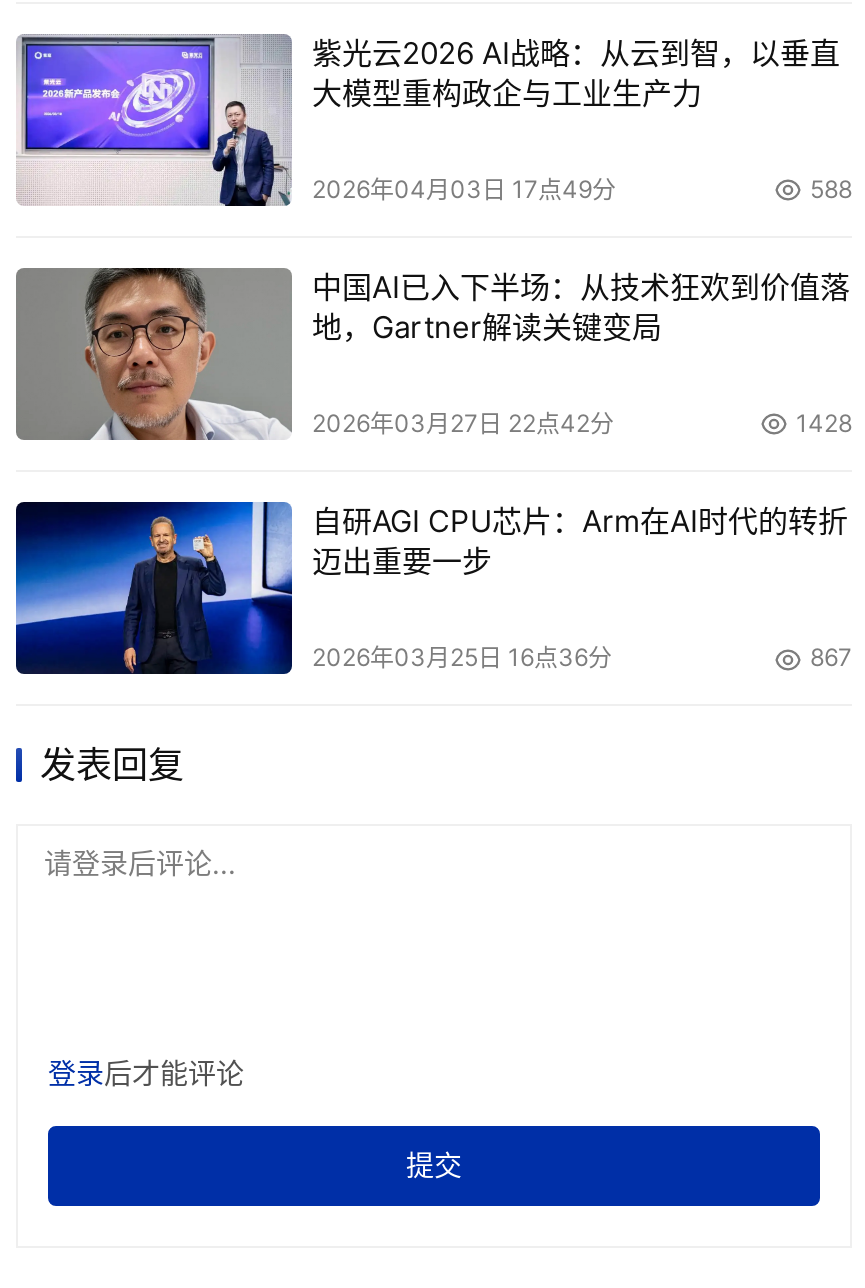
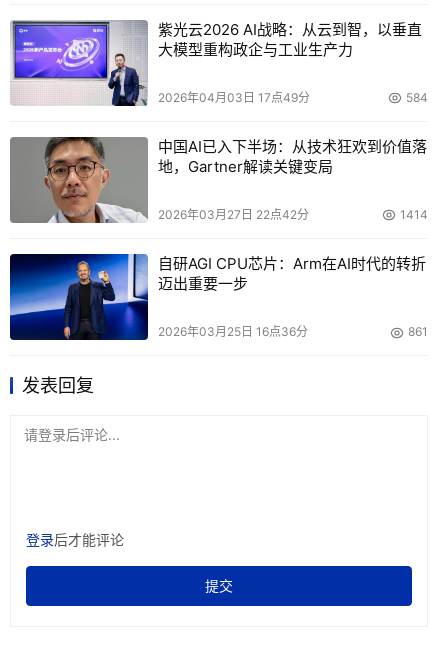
[810,174,852,204] 588 -> [406,90,428,105] 584
[796,408,852,438] 1428 -> [400,207,428,222] 1414
[810,643,852,673] 867 -> [408,324,428,339] 861

